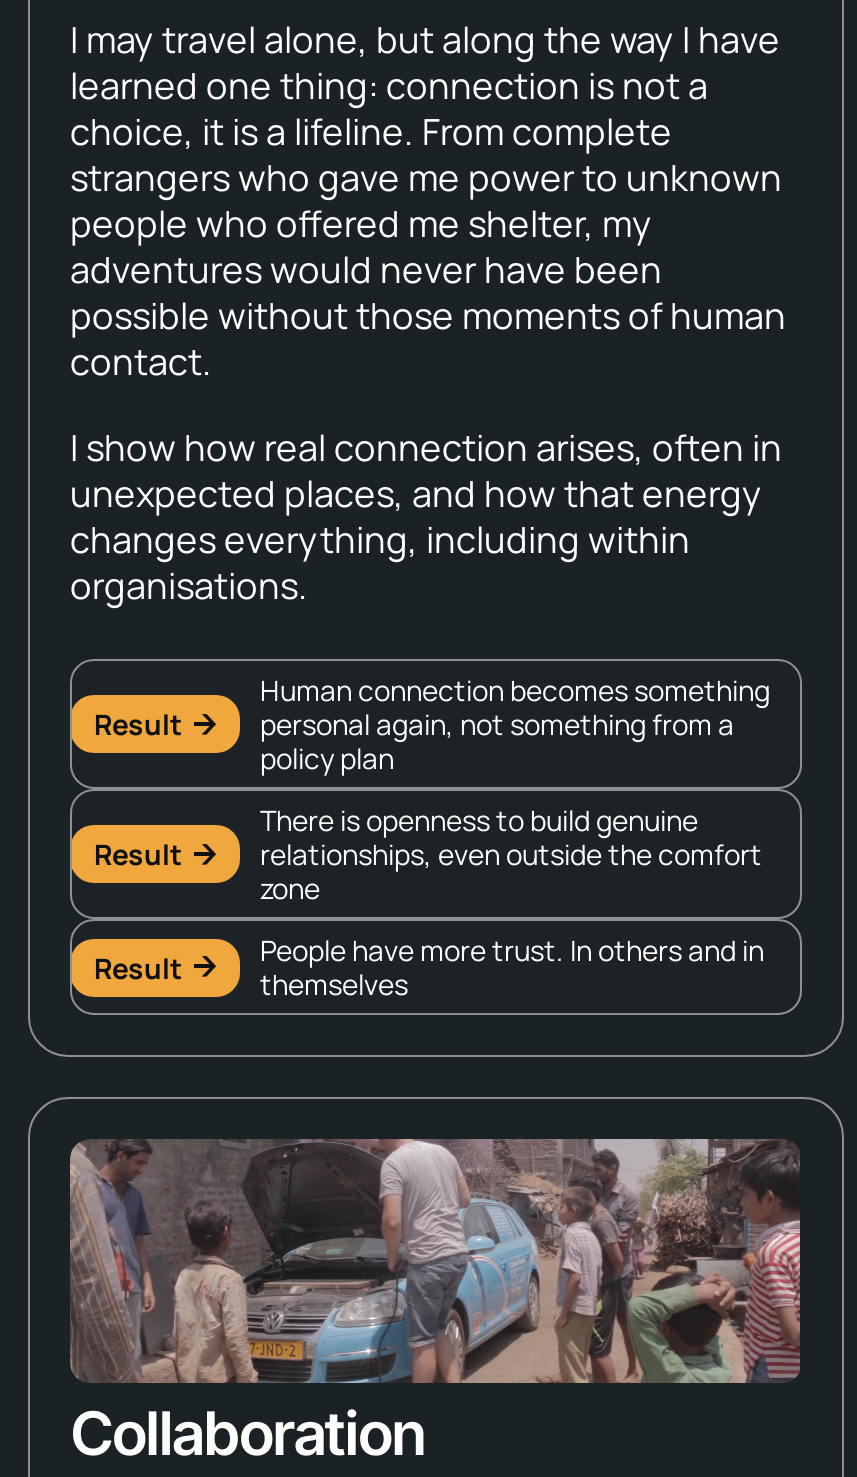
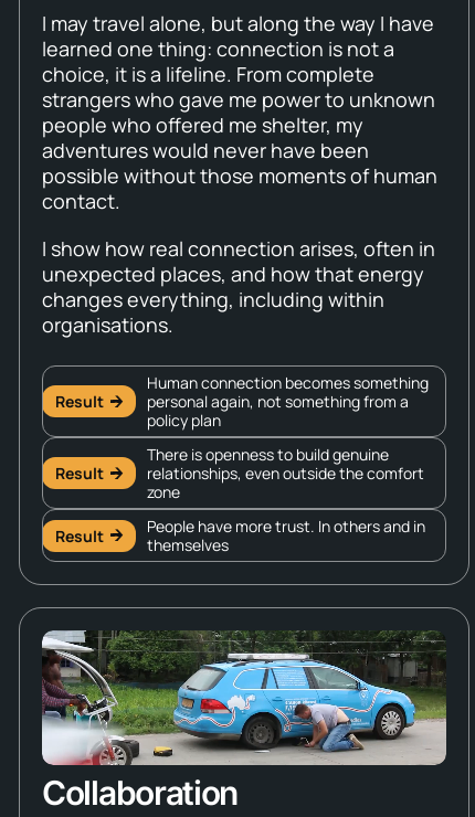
[68,1137,802,1383] [image] -> [41,629,447,766] [image]

